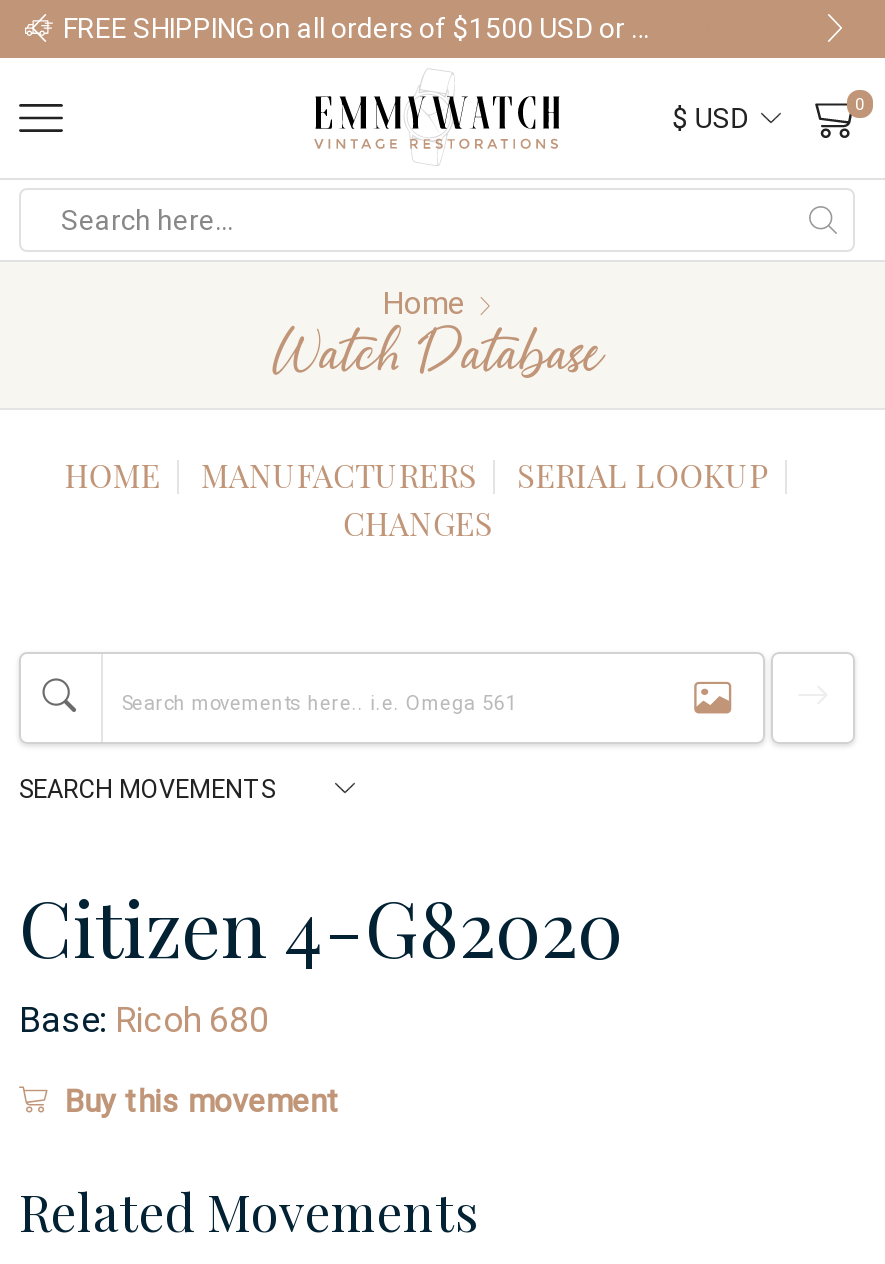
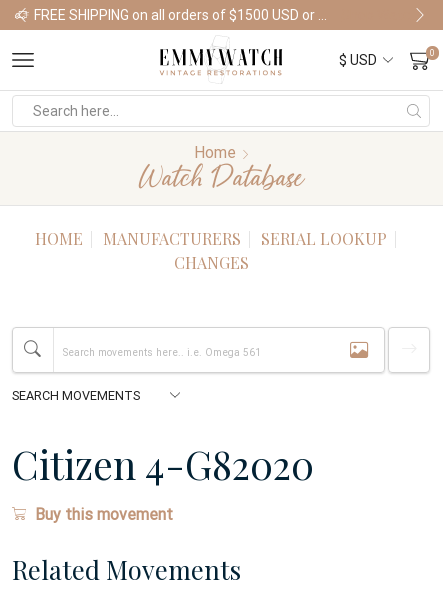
[19,1001,269,1041] Base: Ricoh 680 -> none

